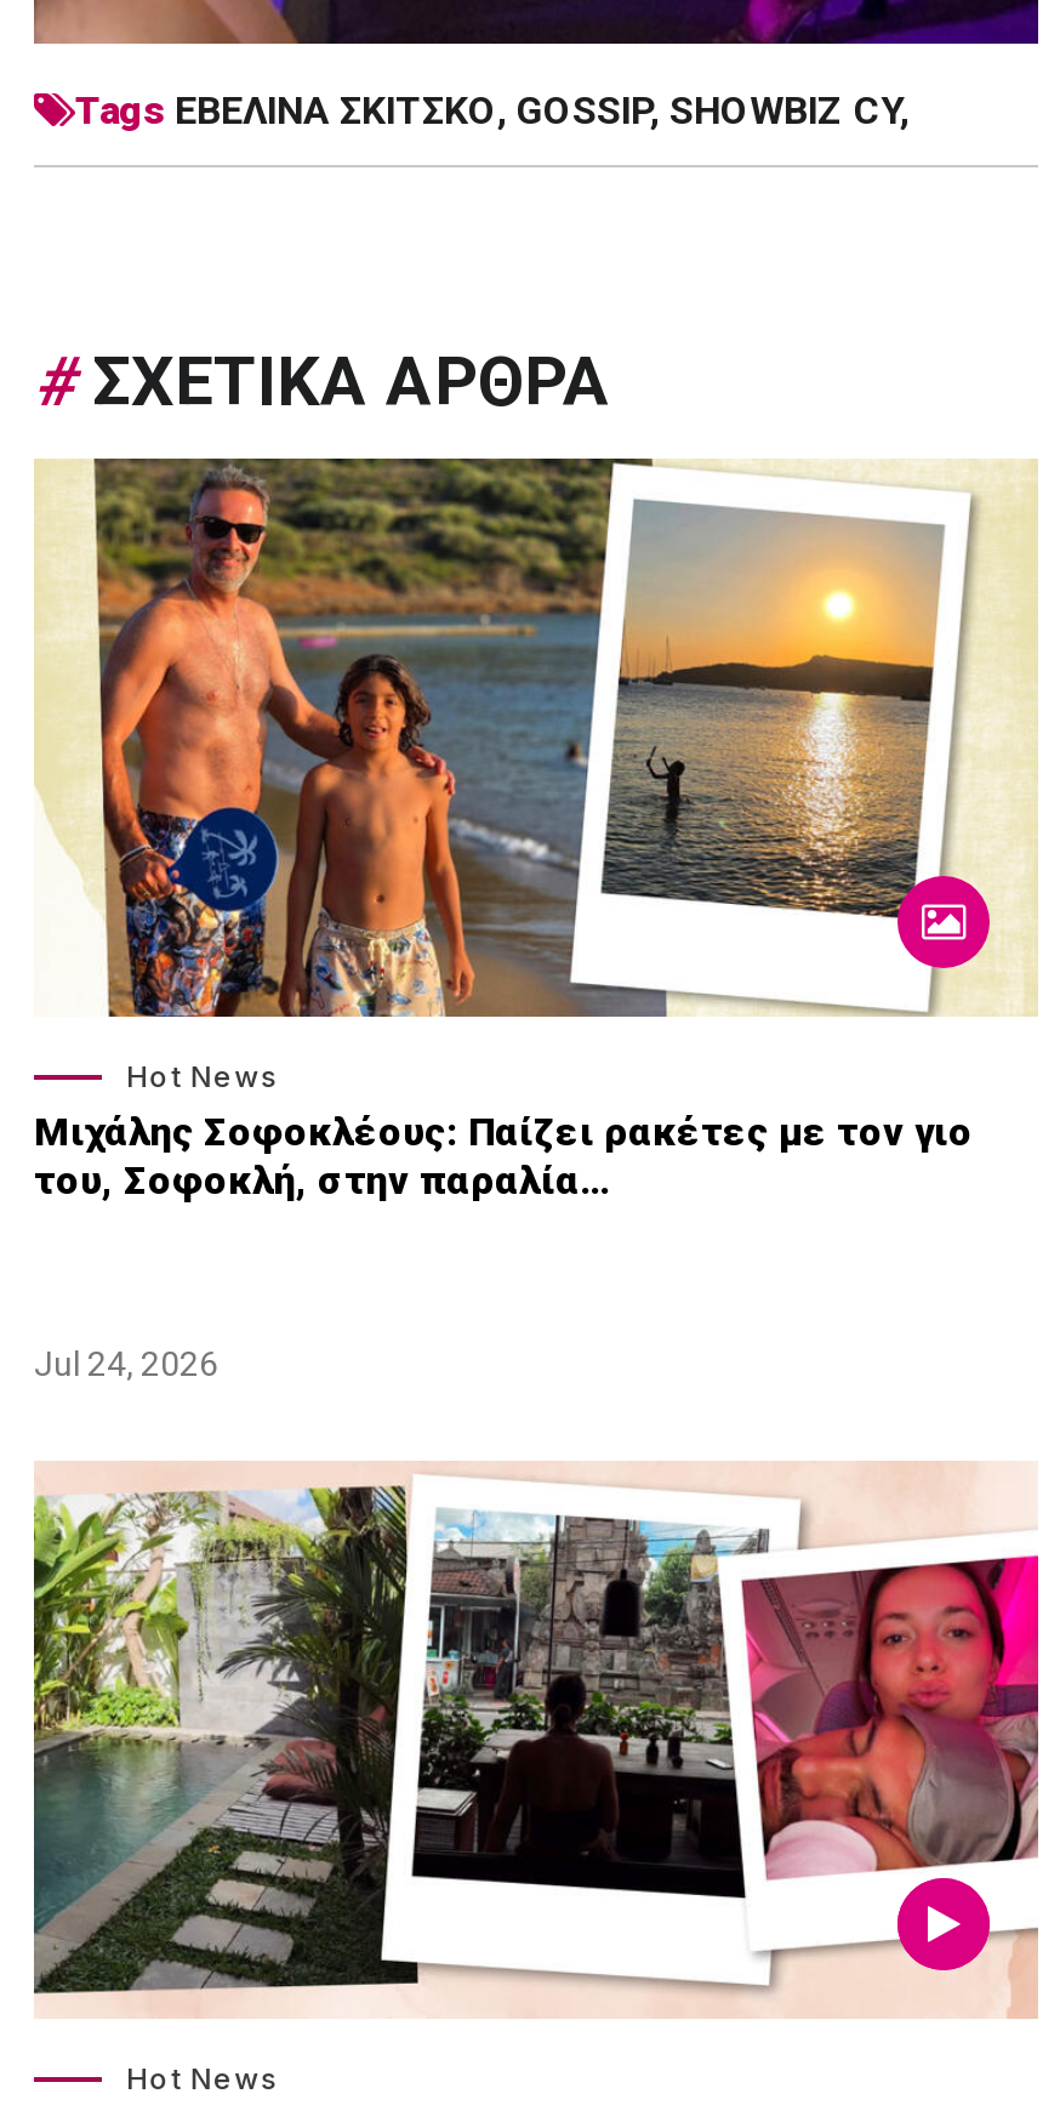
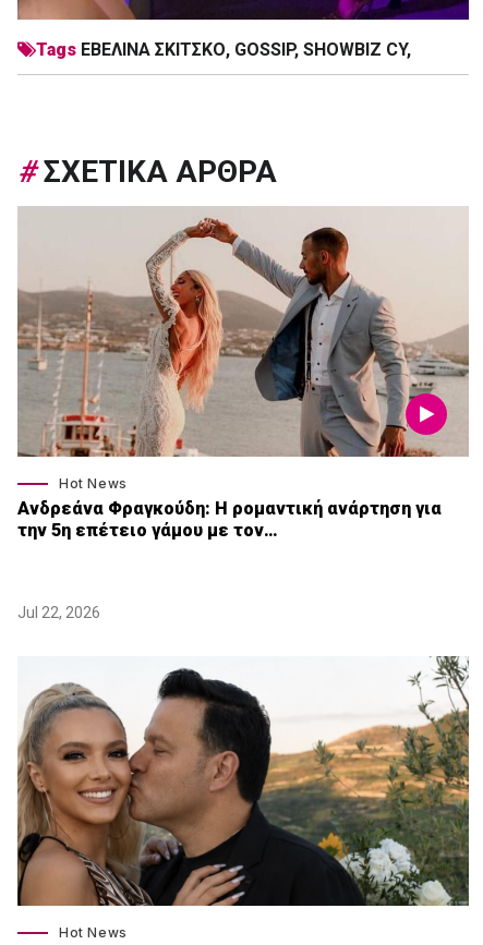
[34,456,1036,1203] [image] | Μιχάλης Σοφοκλέους: Παίζει ρακέτες με τον γιο | του, Σοφοκλή, στην παραλία… -> [16,206,469,541] [image] | Ανδρεάνα Φραγκούδη: Η ρομαντική ανάρτηση για | την 5η επέτειο γάμου με τον…
[34,1344,218,1383] Jul 24, 2026 -> [17,604,100,621] Jul 22, 2026
[32,1461,1041,2019] [image] -> [16,655,470,907] [image]

